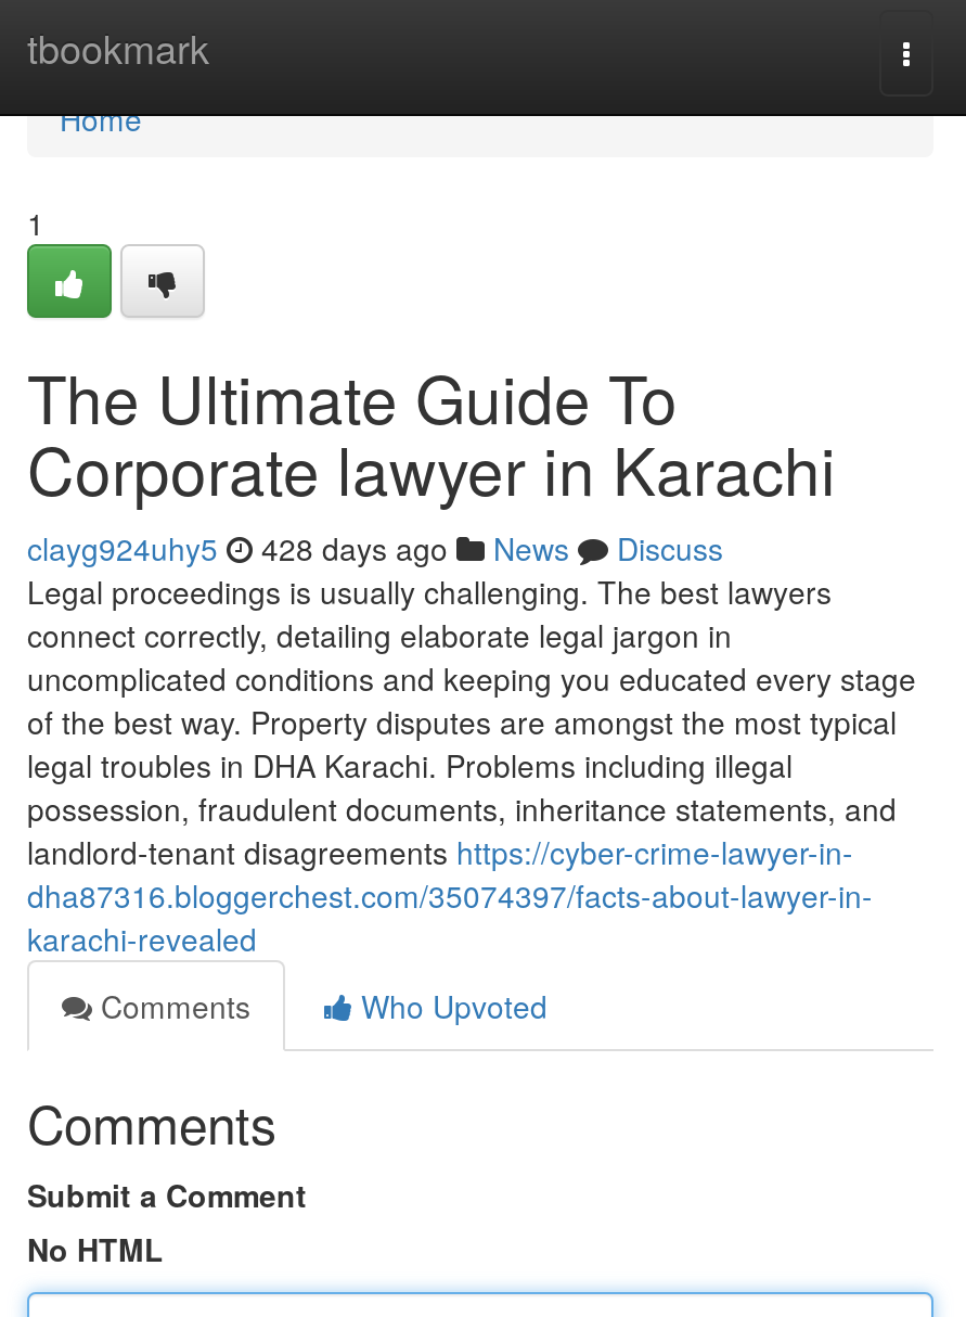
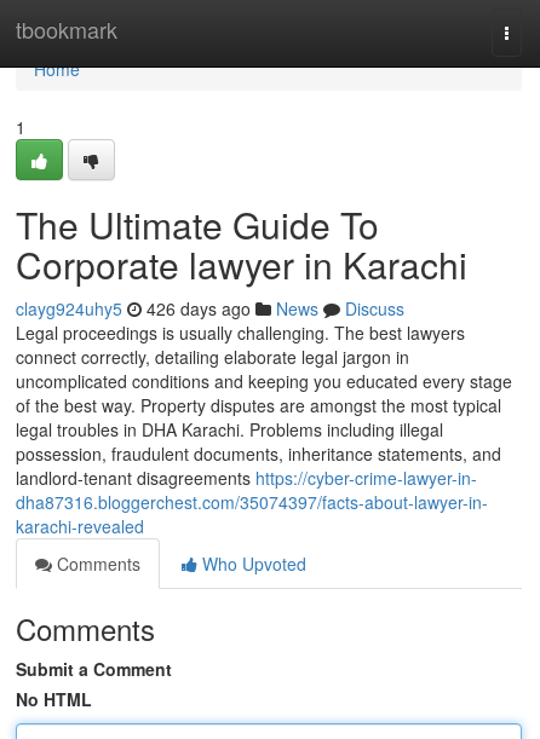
[27,526,723,570] clayg924uhy5 428 days ago News Discuss -> [16,296,404,321] clayg924uhy5 426 days ago News Discuss

